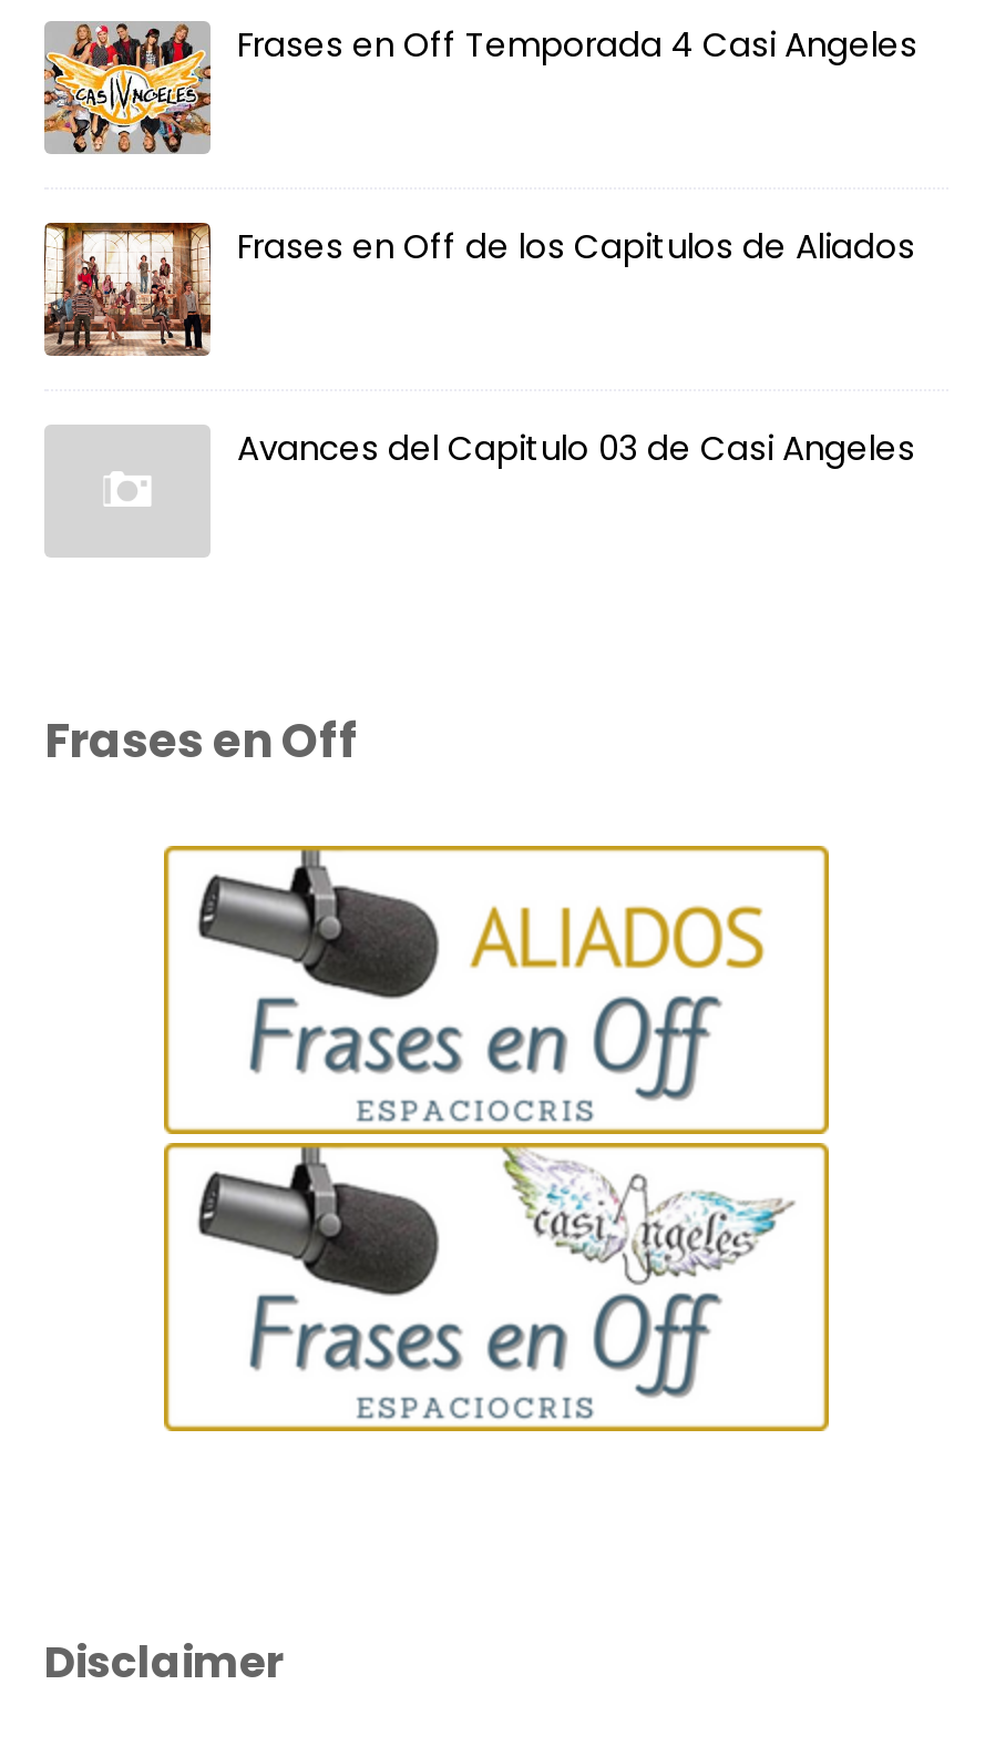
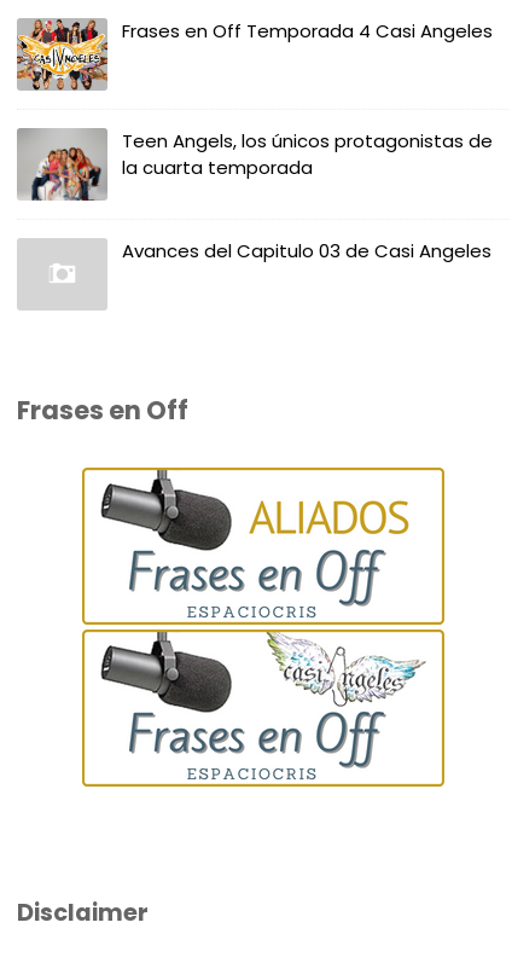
[44,221,915,358] [image] | Frases en Off de los Capitulos de Aliados -> [17,128,493,202] [image] | Teen Angels, los únicos protagonistas de | la cuarta temporada

